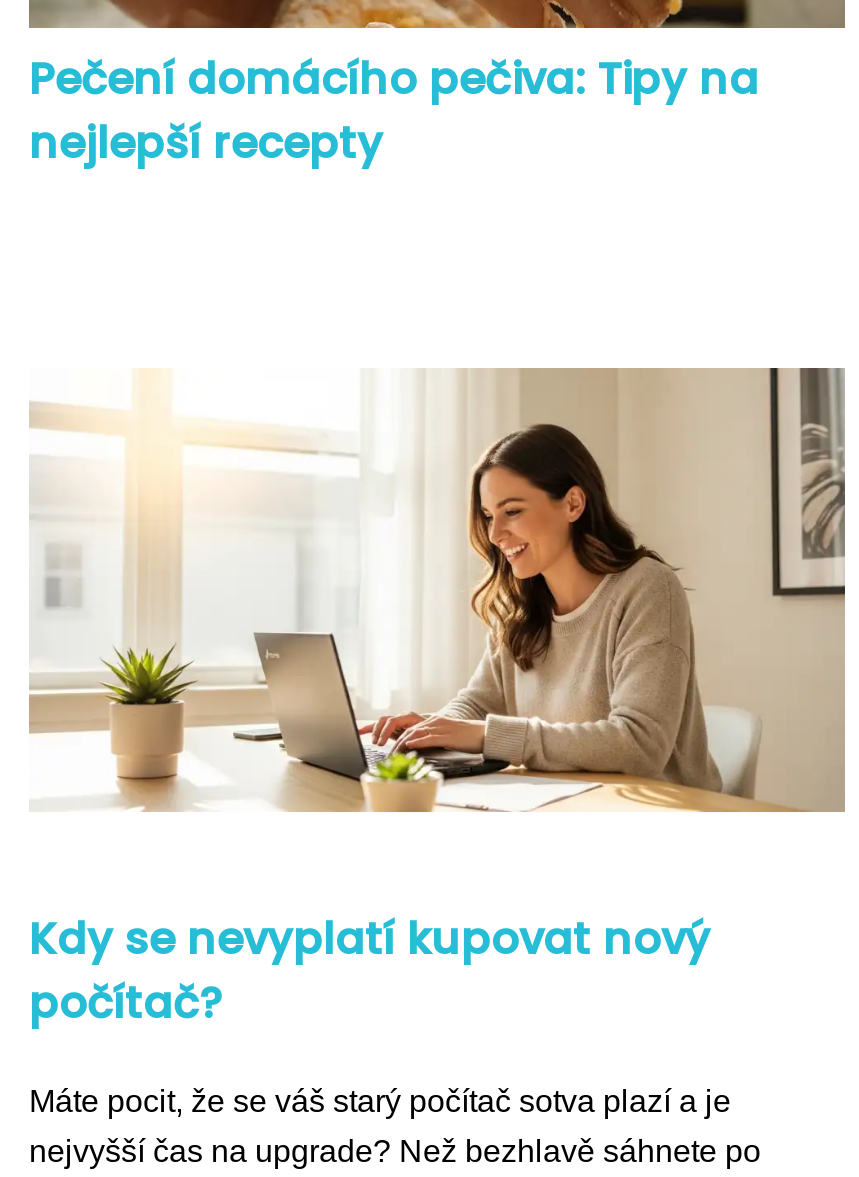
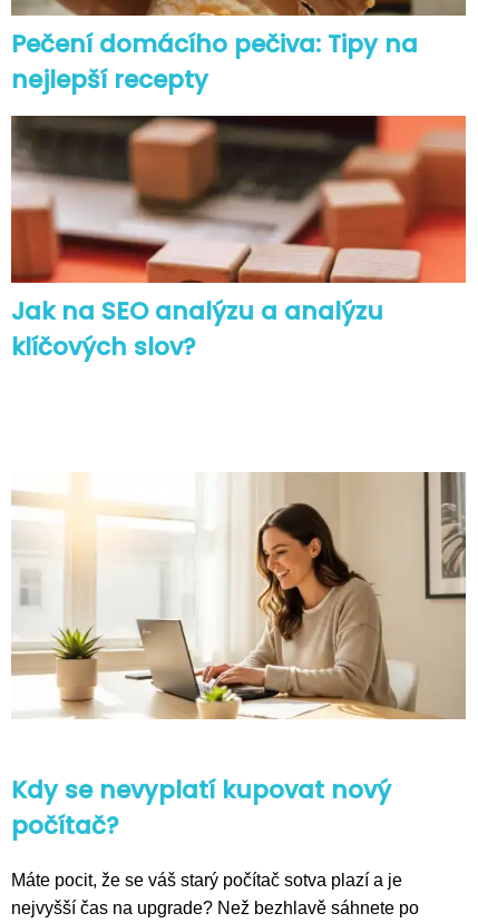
none -> [10,115,467,364] [image] | Jak na SEO analýzu a analýzu | klíčových slov?

